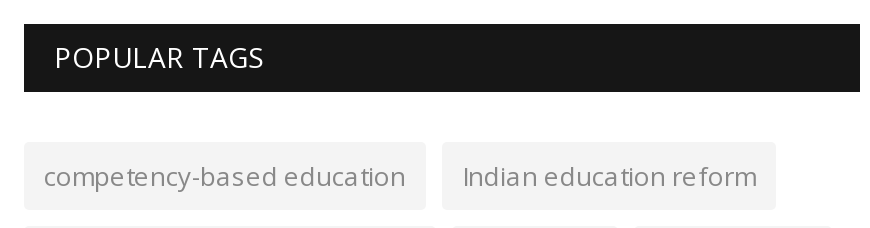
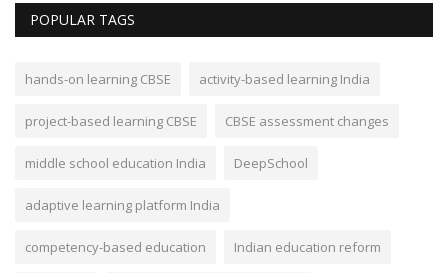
none -> [25,70,389,214] hands-on learning CBSE | activity-based learning India | project-based learning CBSE | CBSE assessment changes | middle school education India | DeepSchool | adaptive learning platform India

